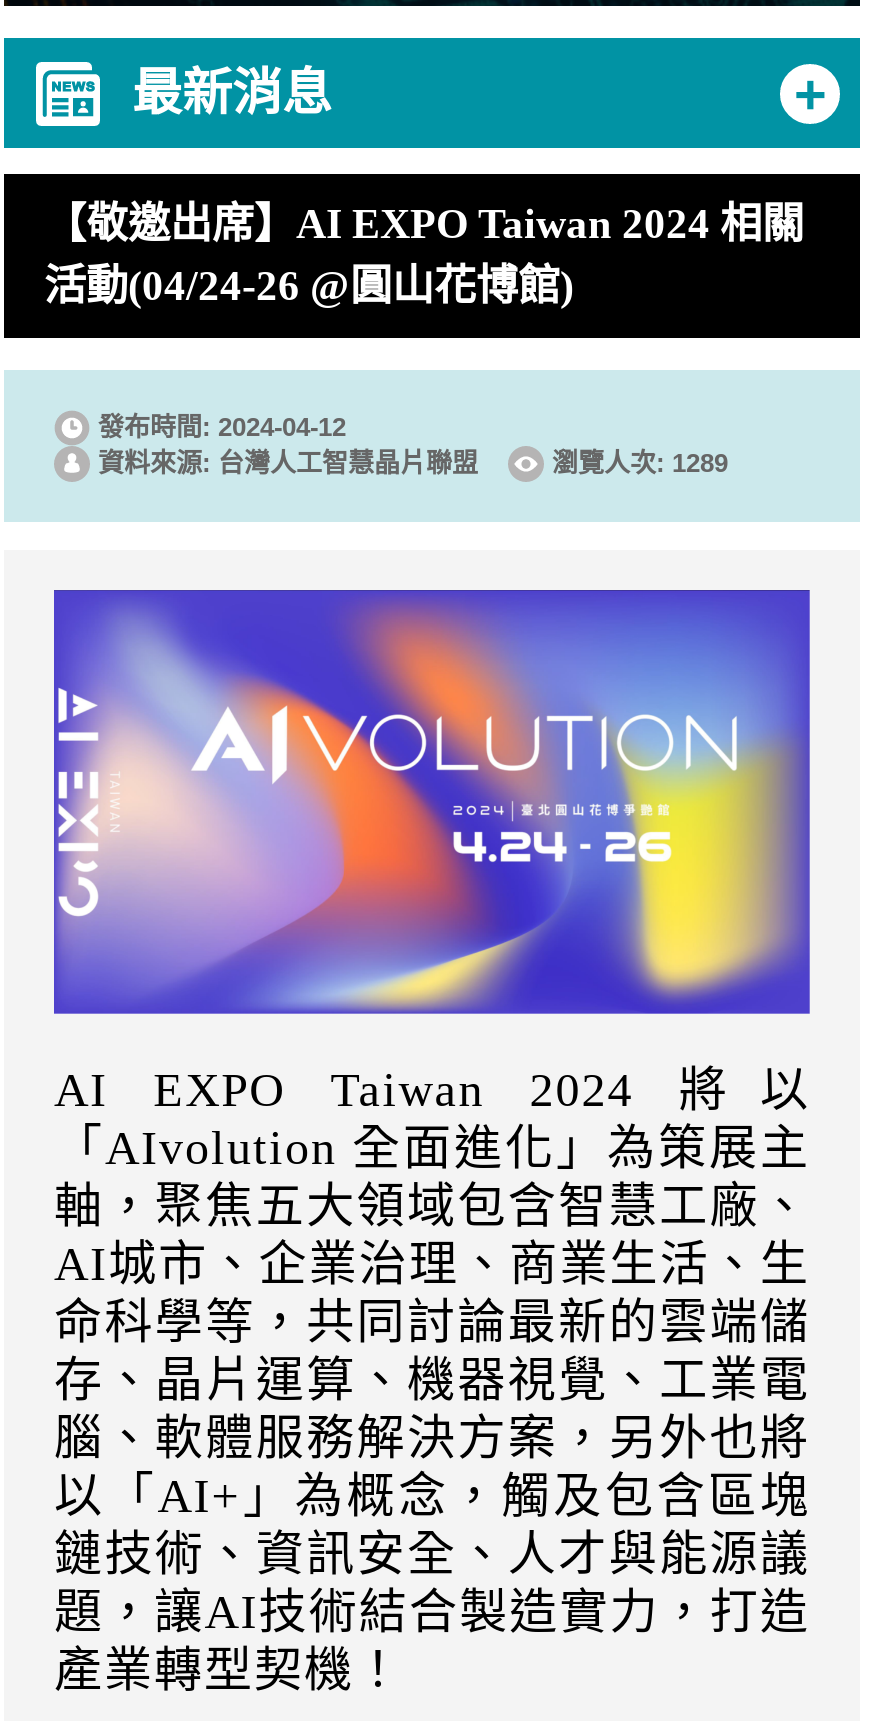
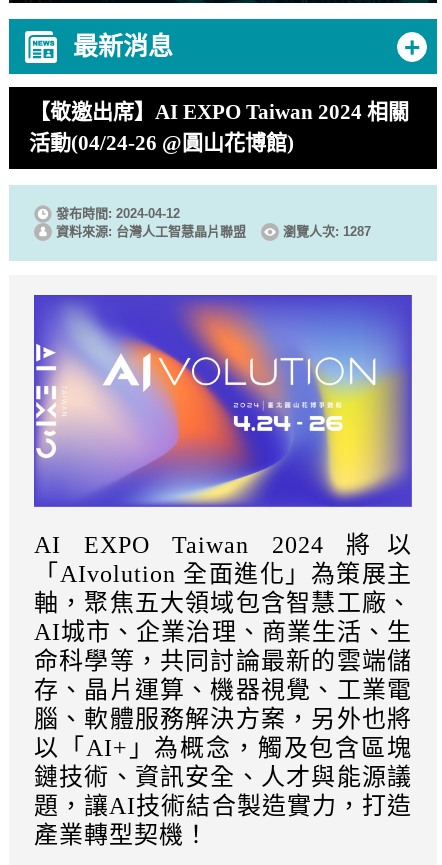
[552,448,728,478] 瀏覽人次: 1289 -> [283,224,371,239] 瀏覽人次: 1287

